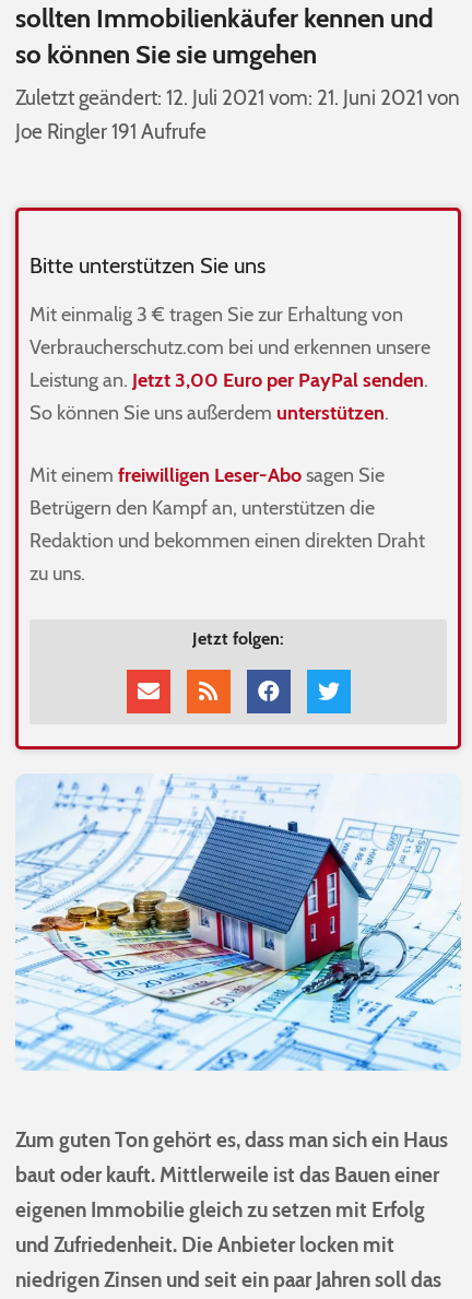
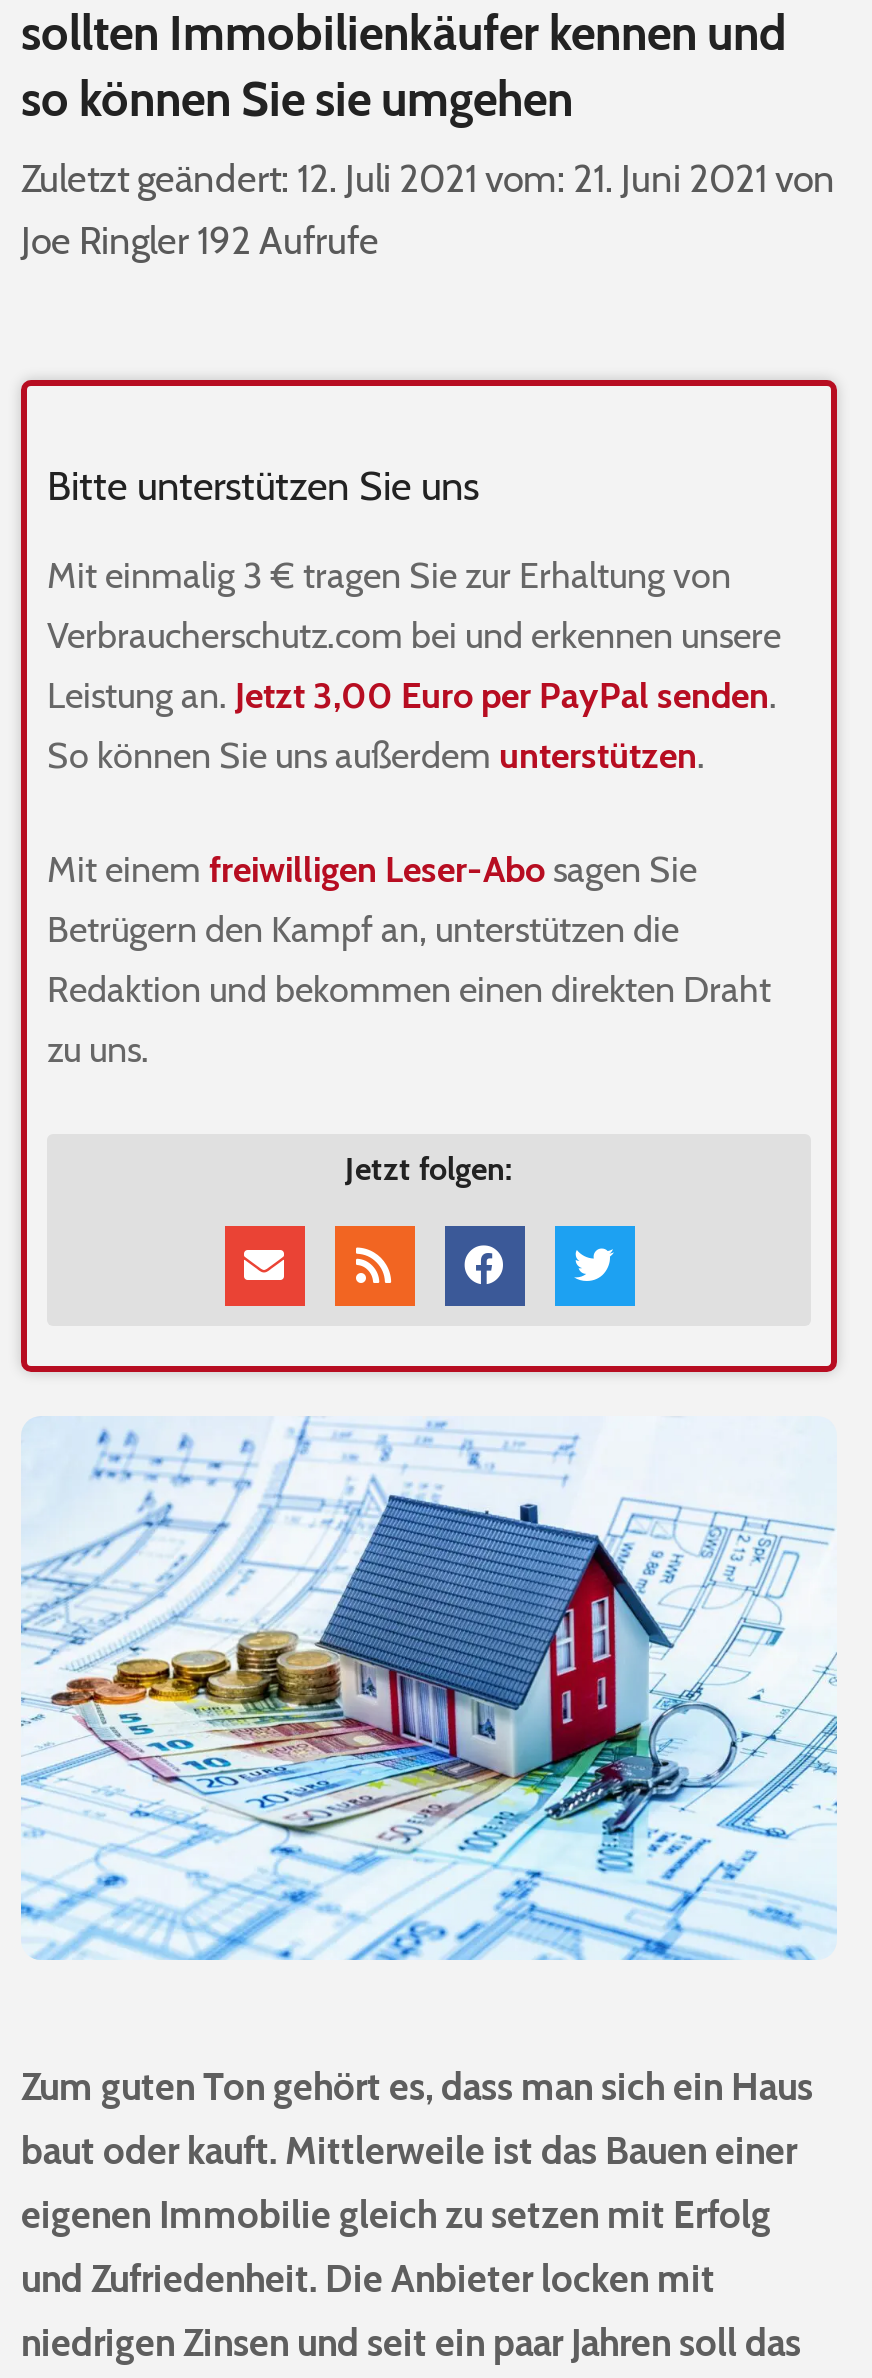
[15,119,206,144] Joe Ringler 191 Aufrufe -> [21,217,379,263] Joe Ringler 192 Aufrufe

